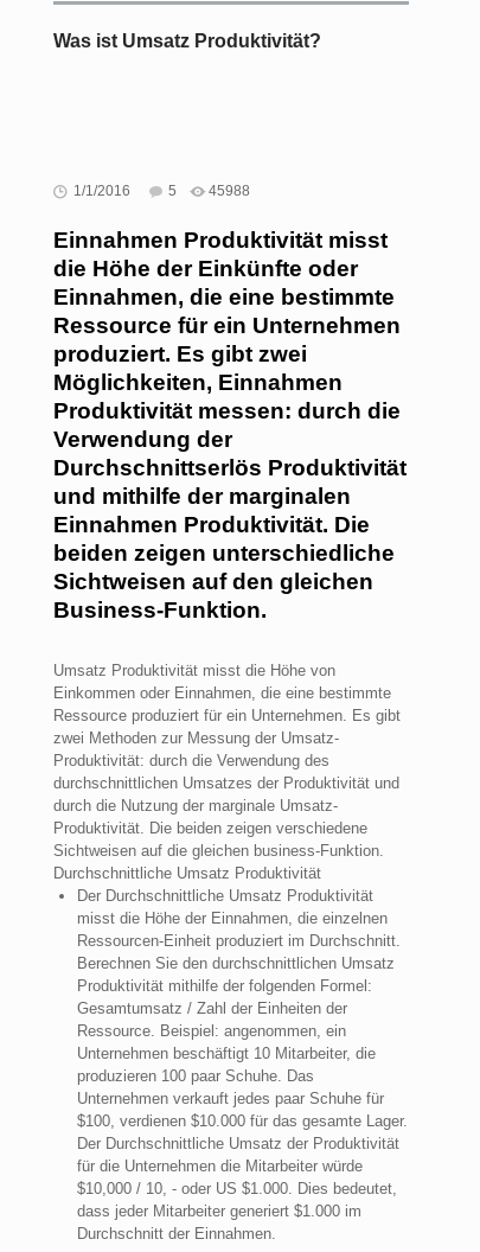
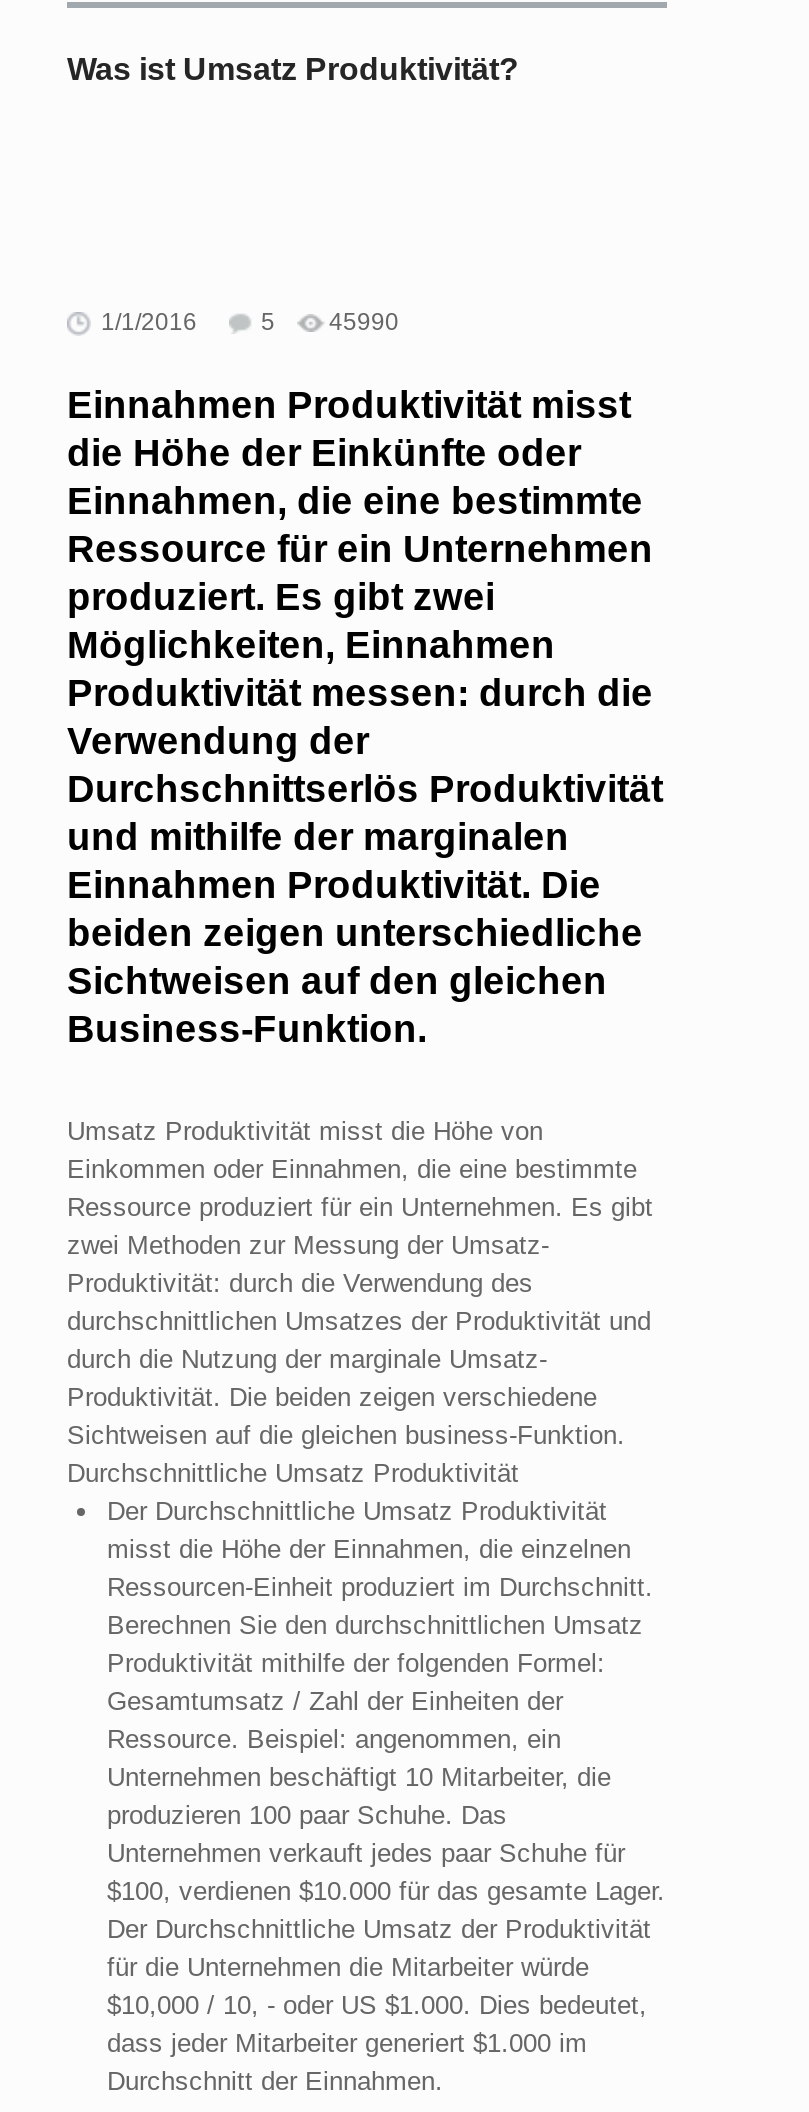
[168,183,250,199] 5 45988 -> [261,308,399,336] 5 45990

